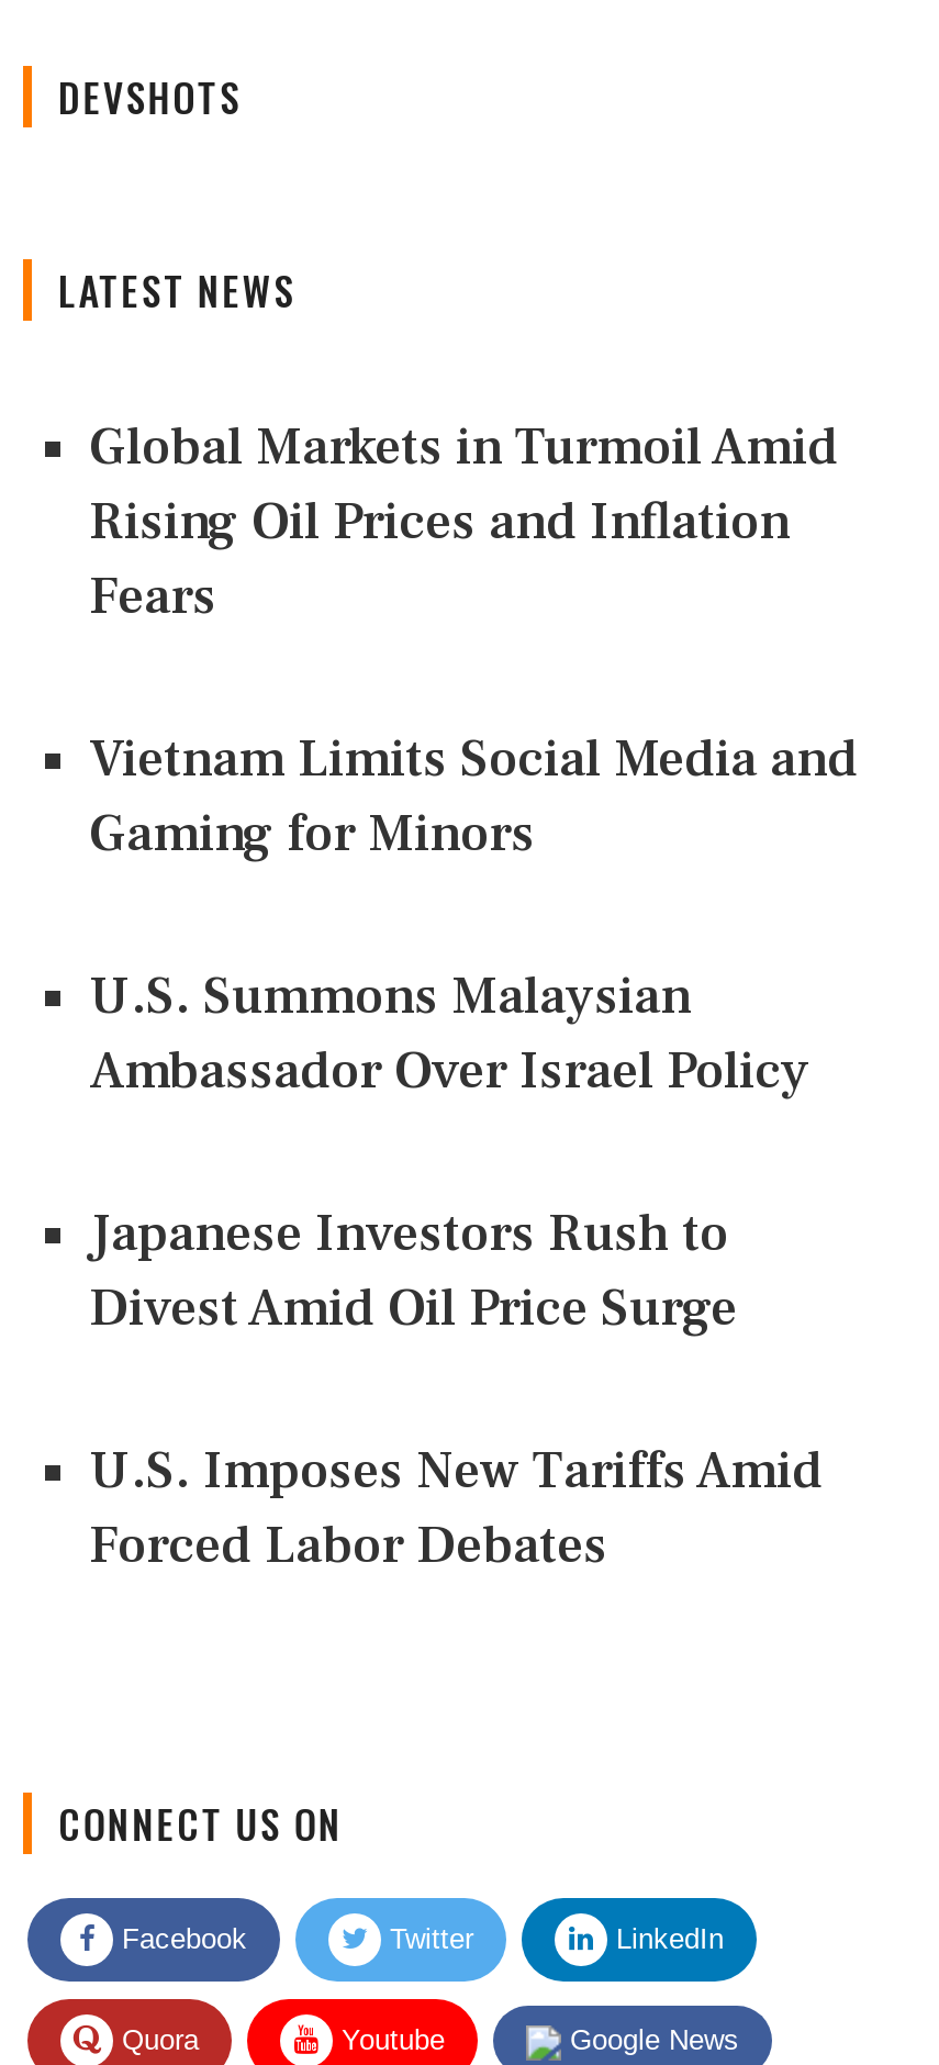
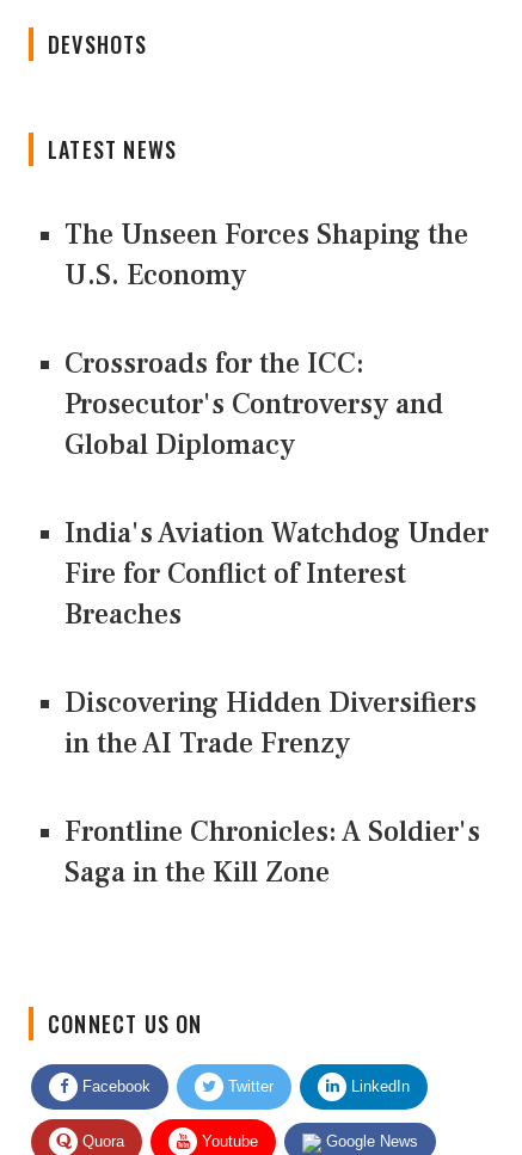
[89,413,838,630] Global Markets in Turmoil Amid | Rising Oil Prices and Inflation | Fears -> [65,216,468,294] The Unseen Forces Shaping the | U.S. Economy
[89,725,858,868] Vietnam Limits Social Media and | Gaming for Minors -> [65,345,443,463] Crossroads for the ICC: | Prosecutor's Controversy and | Global Diplomacy
[89,962,809,1105] U.S. Summons Malaysian | Ambassador Over Israel Policy -> [65,515,489,633] India's Aviation Watchdog Under | Fire for Conflict of Interest | Breaches
[89,1199,737,1342] Japanese Investors Rush to | Divest Amid Oil Price Surge -> [65,684,477,762] Discovering Hidden Diversifiers | in the AI Trade Frenzy
[89,1437,823,1580] U.S. Imposes New Tariffs Amid | Forced Labor Debates -> [65,813,480,891] Frontline Chronicles: A Soldier's | Saga in the Kill Zone

